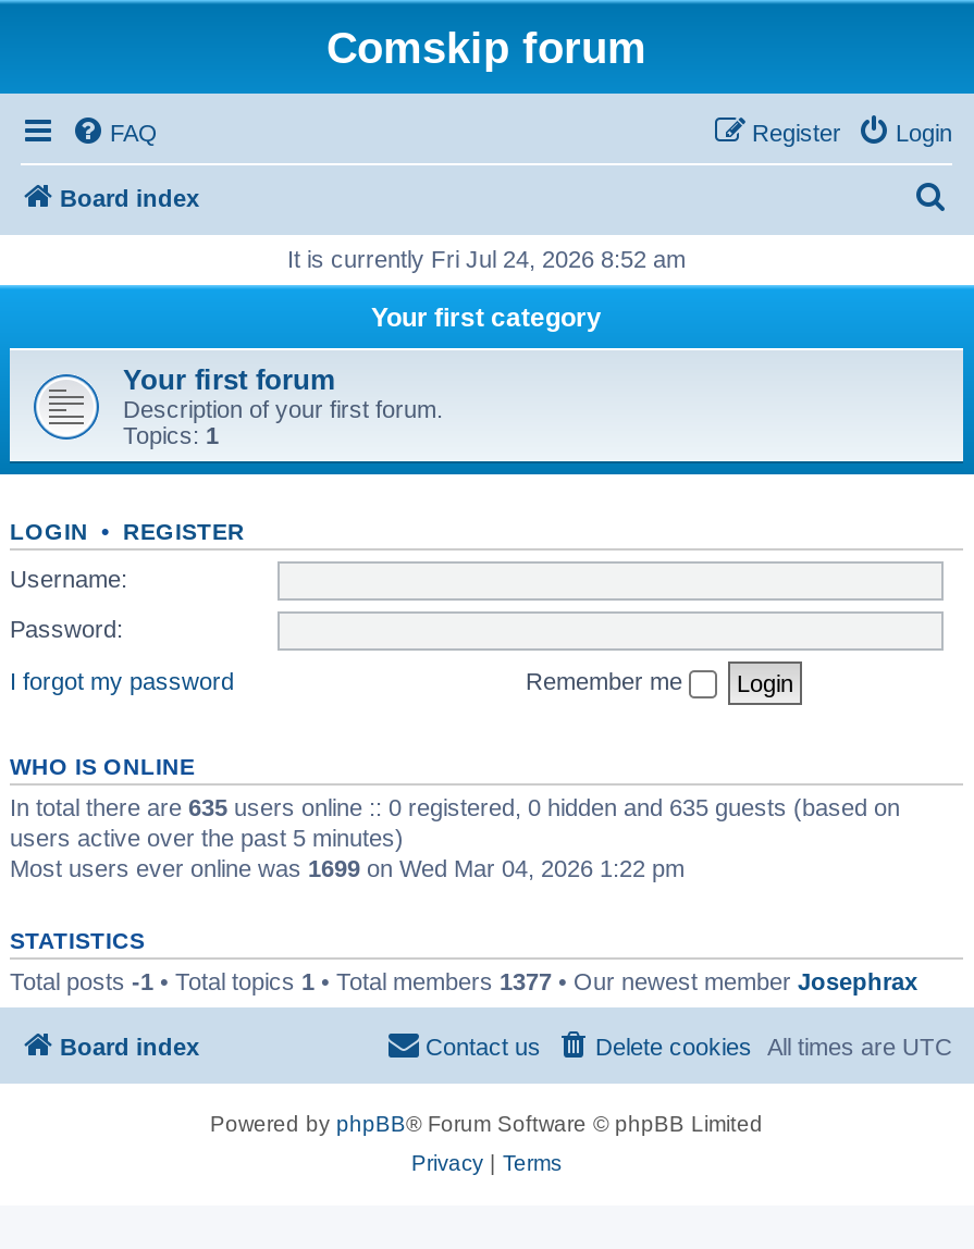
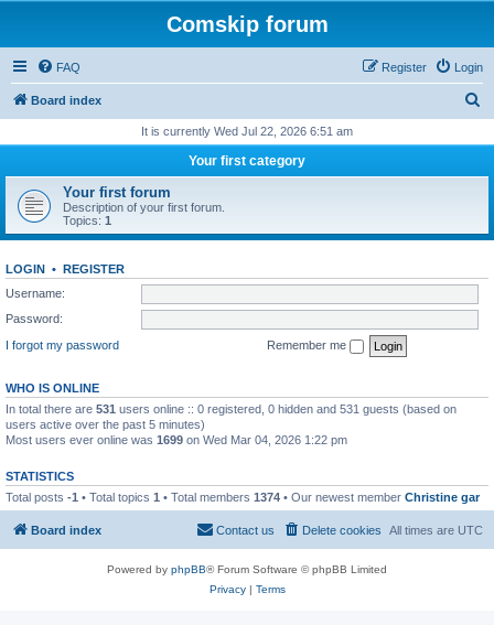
[287,246,686,272] It is currently Fri Jul 24, 2026 8:52 am -> [141,125,353,138] It is currently Wed Jul 22, 2026 6:51 am
[10,793,900,819] In total there are 635 users online :: 0 registered, 0 hidden and 635 guests (based on -> [6,402,457,415] In total there are 531 users online :: 0 registered, 0 hidden and 531 guests (based on
[10,967,917,993] Total posts -1 • Total topics 1 • Total members 1377 • Our newest member Josephrax -> [6,490,480,503] Total posts -1 • Total topics 1 • Total members 1374 • Our newest member Christine gar

